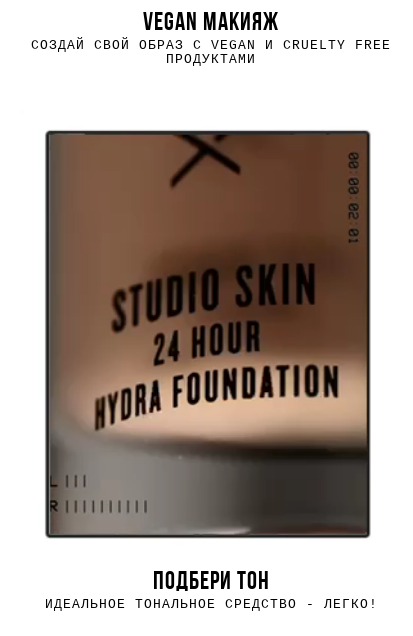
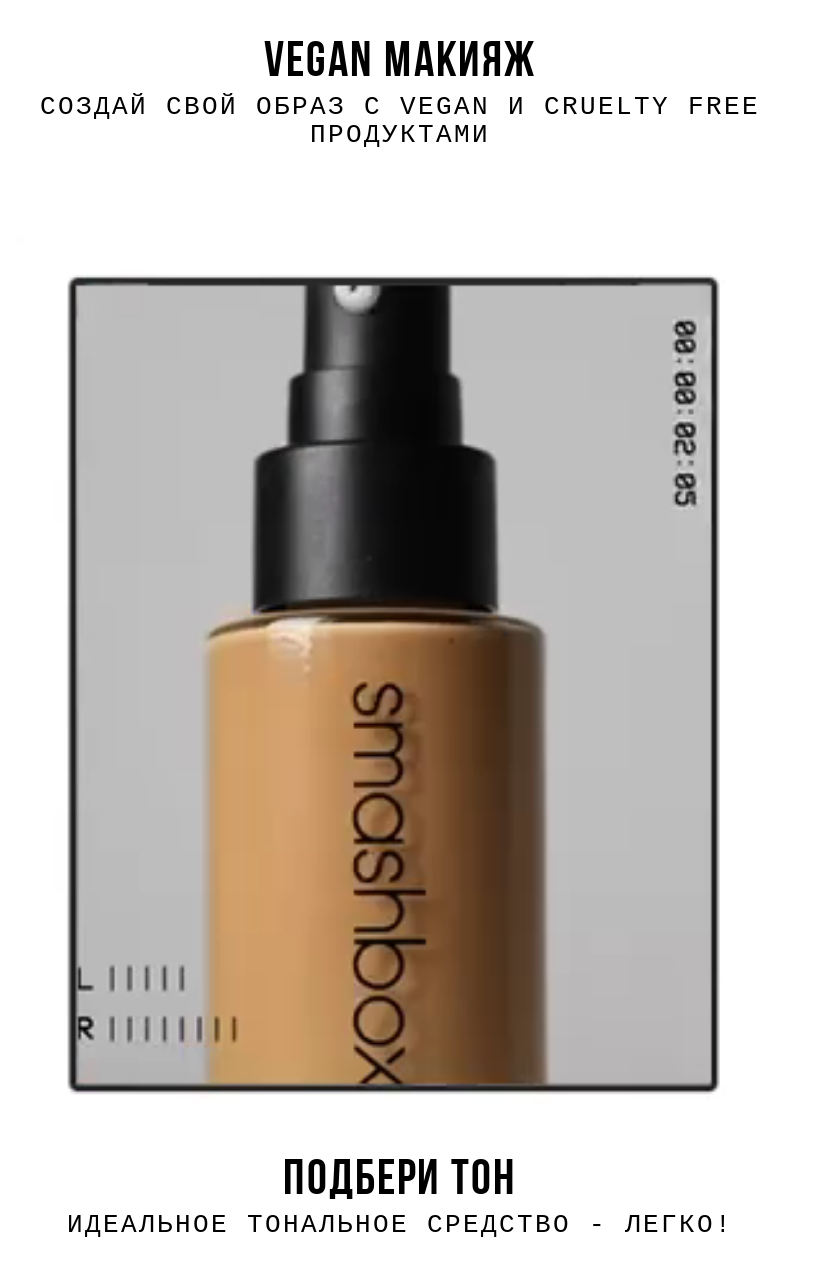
[50,134,368,535] [image] -> [76,282,712,1086] [image]

